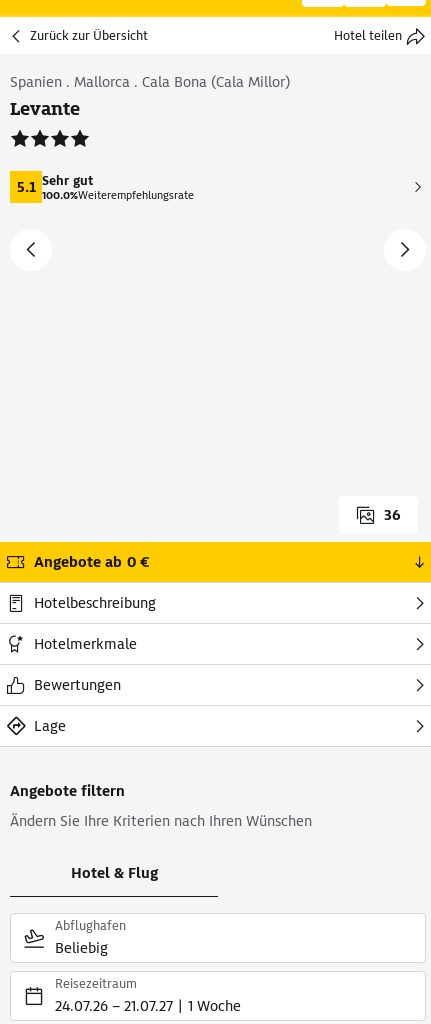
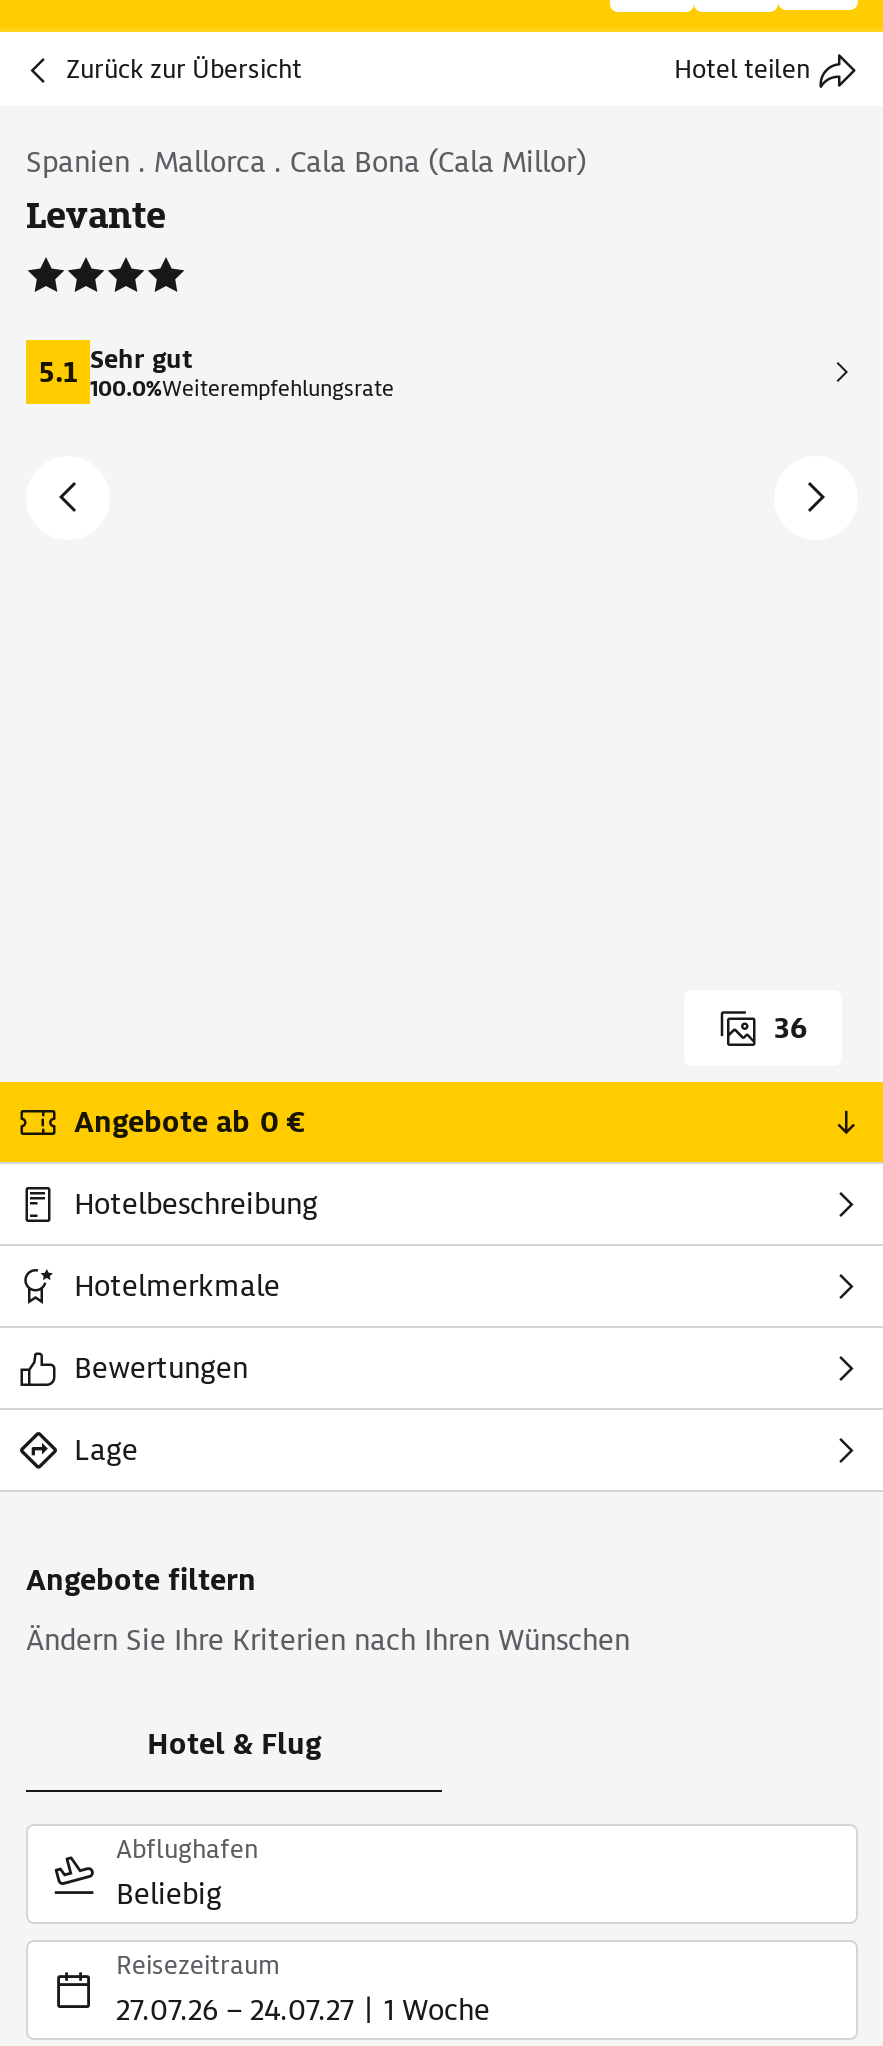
[55,997,241,1015] 24.07.26 – 21.07.27 1 Woche -> [116,1992,490,2028] 27.07.26 – 24.07.27 1 Woche

